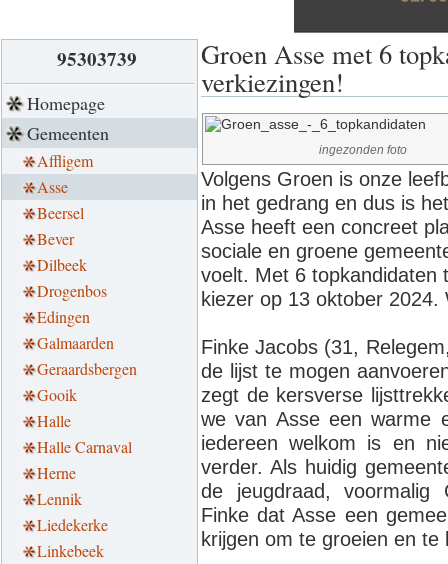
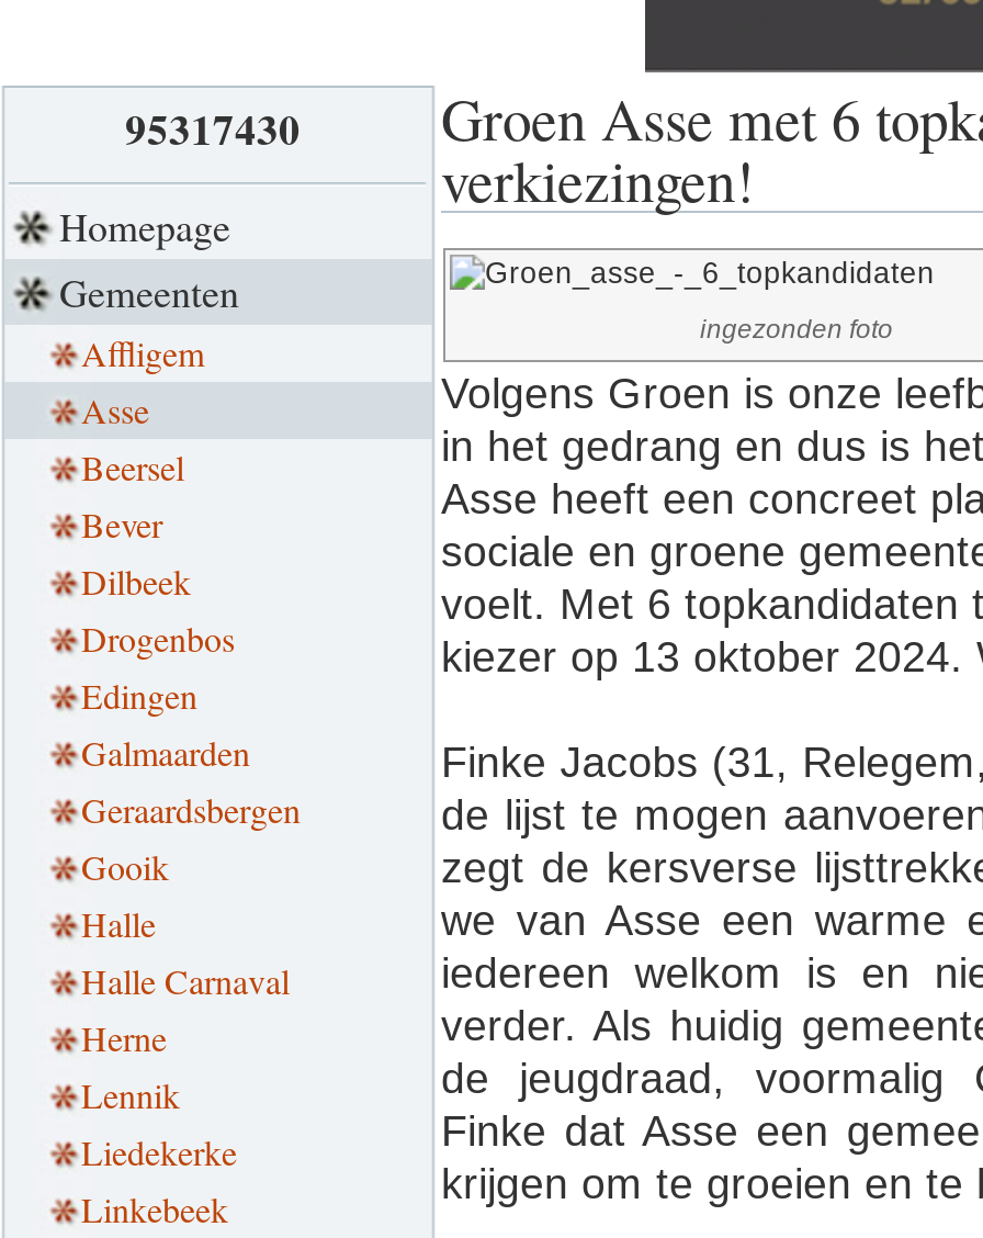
[57,45,137,72] 95303739 -> [125,99,301,158] 95317430

